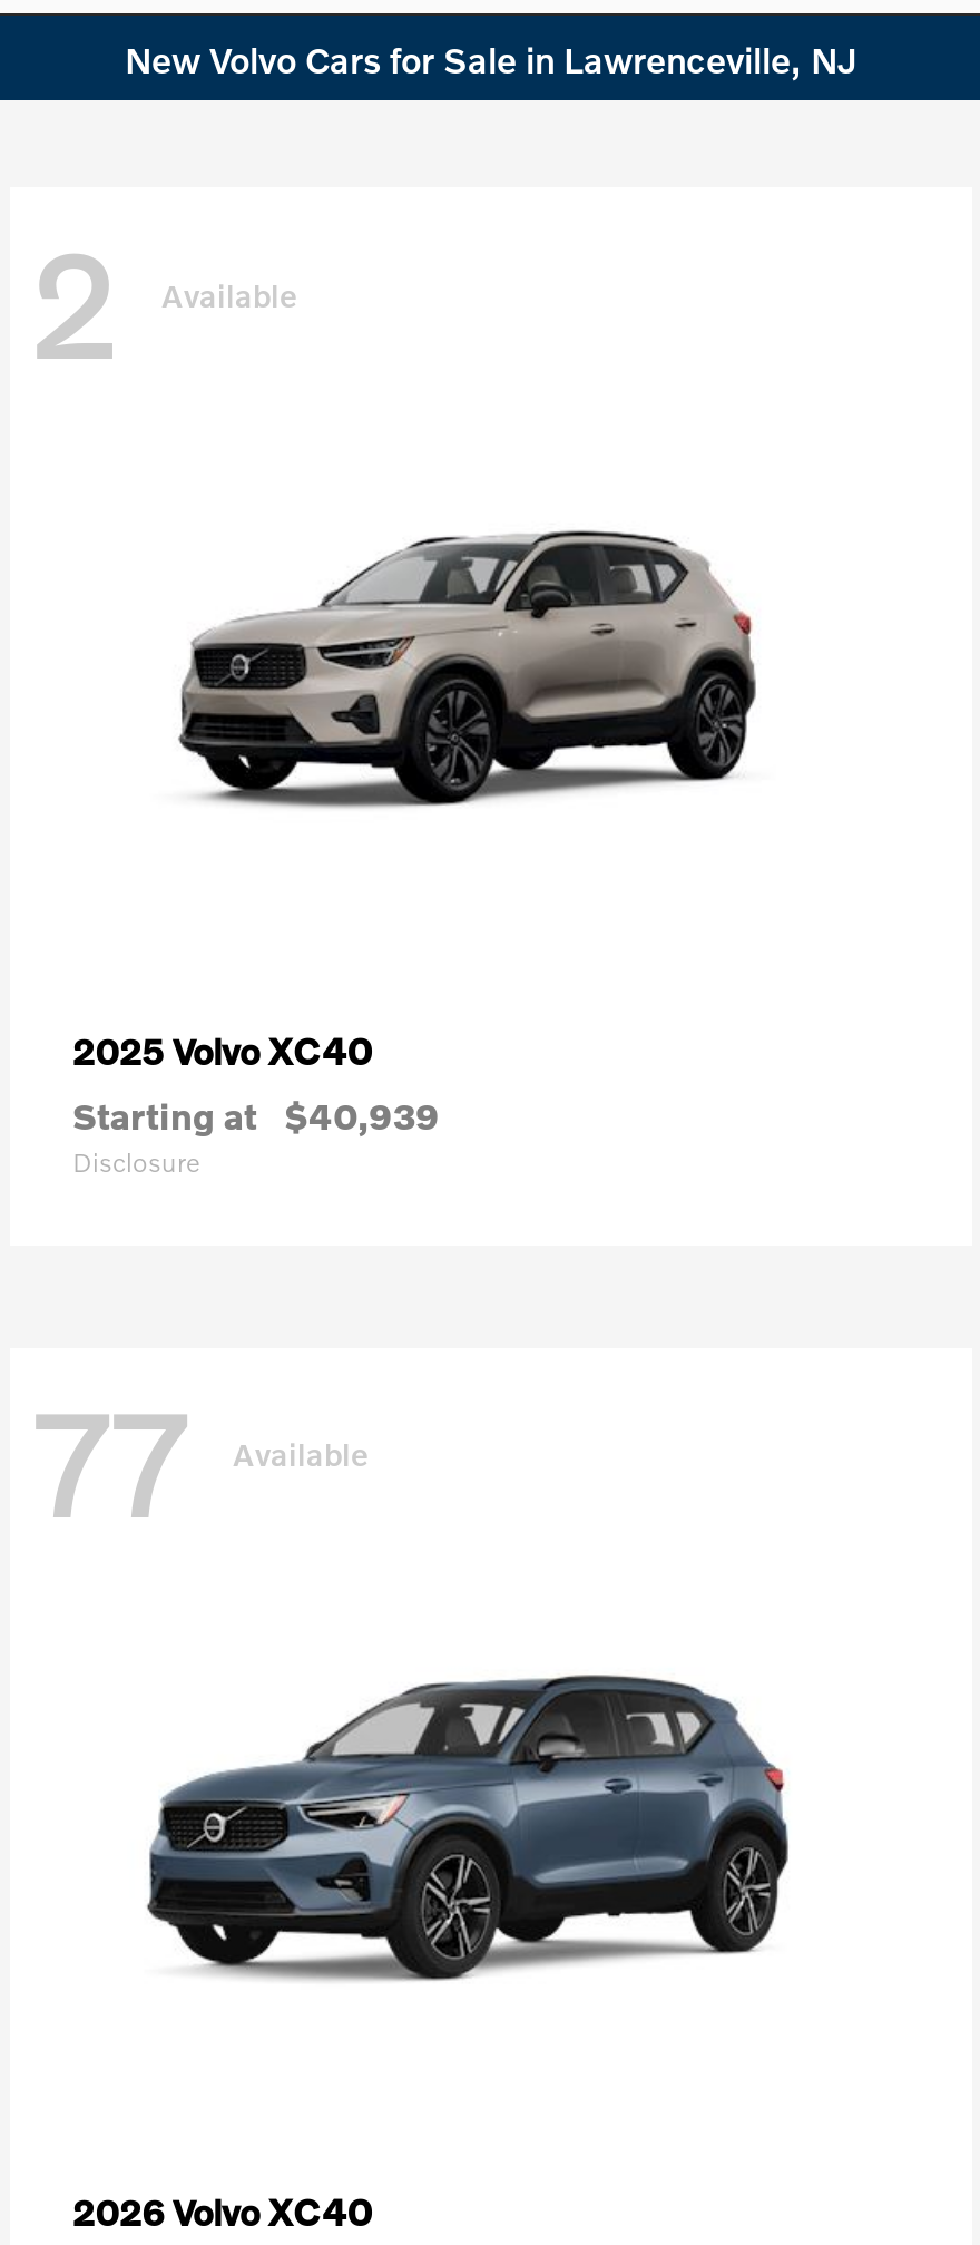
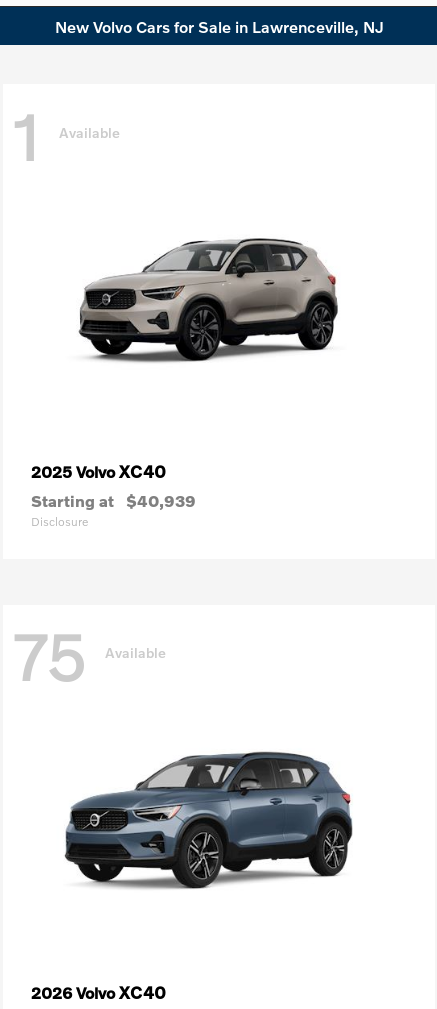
[28,218,297,389] 2 Available -> [11,98,120,175] 1 Available
[28,1378,369,1550] 77 Available -> [11,618,166,695] 75 Available

